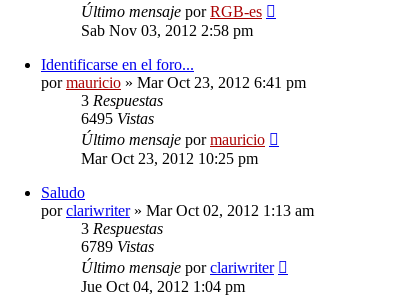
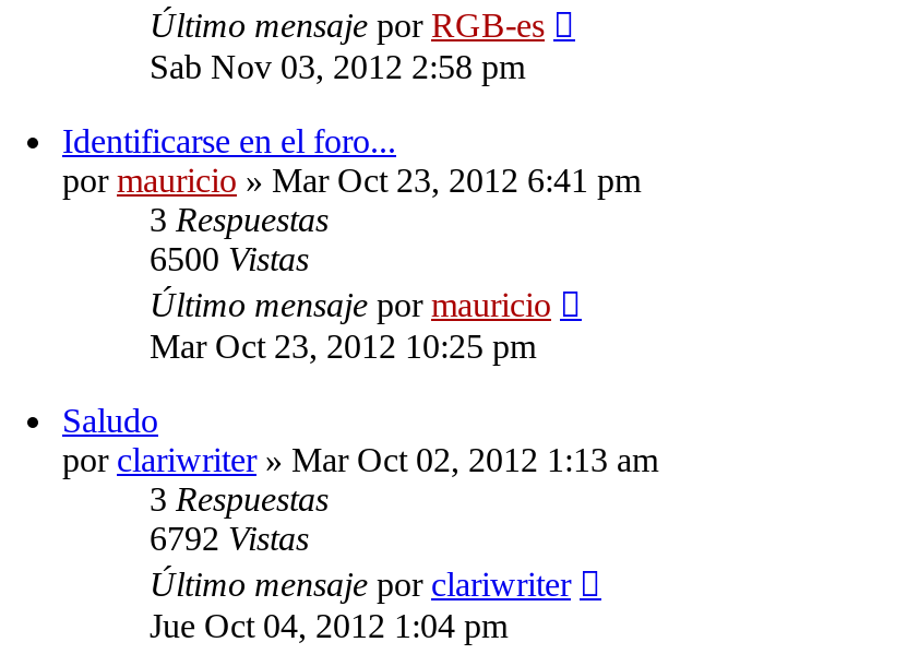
[81,110,154,127] 6495Vistas -> [150,240,309,277] 6500Vistas
[81,238,154,255] 6789 Vistas -> [150,520,309,557] 6792 Vistas

